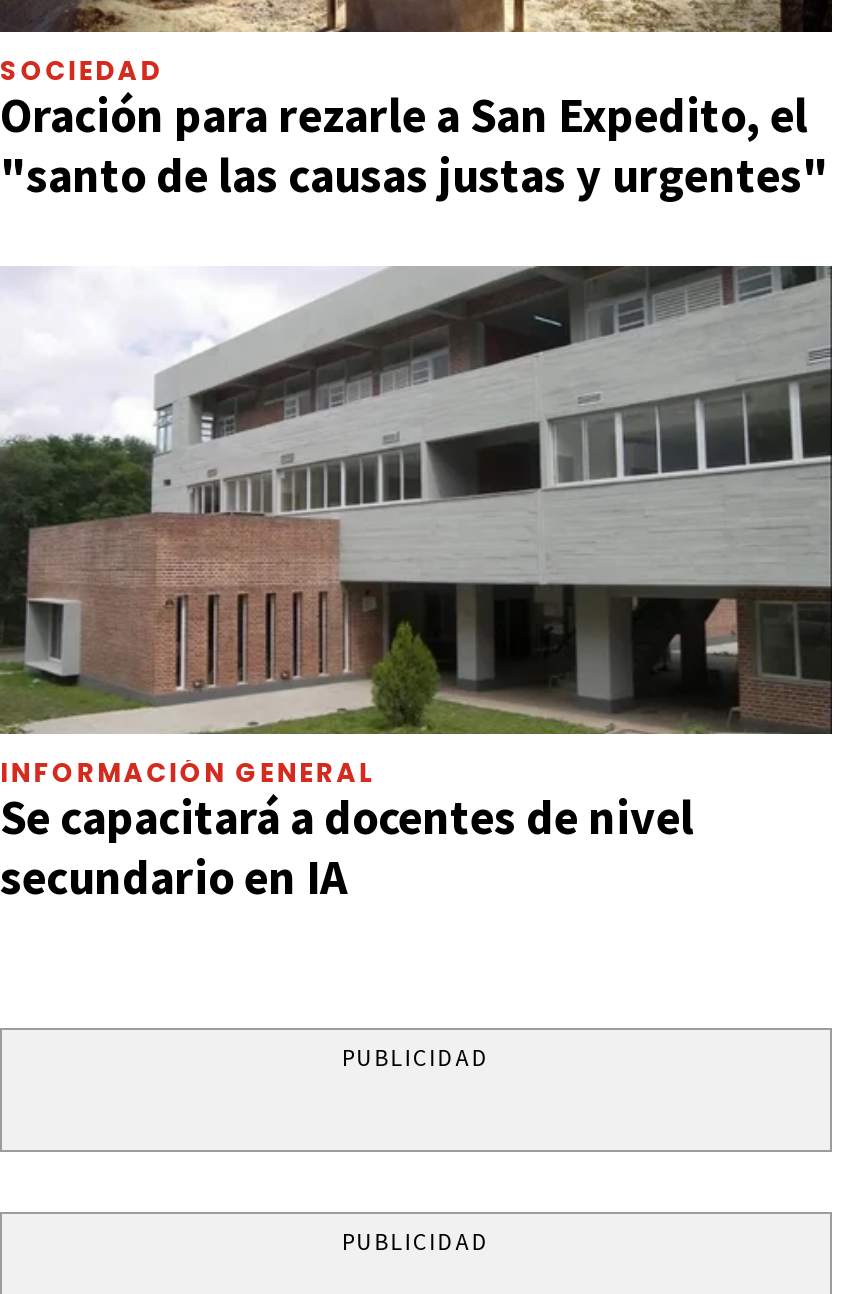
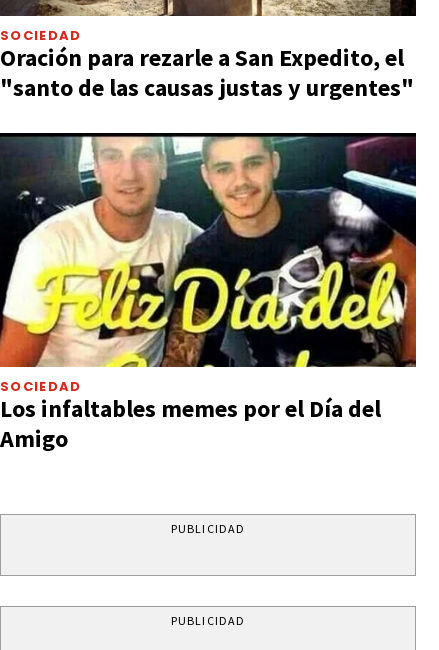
[0,264,834,909] [image] | INFORMACIÓN GENERAL | Se capacitará a docentes de nivel | secundario en IA -> [0,132,417,454] [image] | SOCIEDAD | Los infaltables memes por el Día del | Amigo

